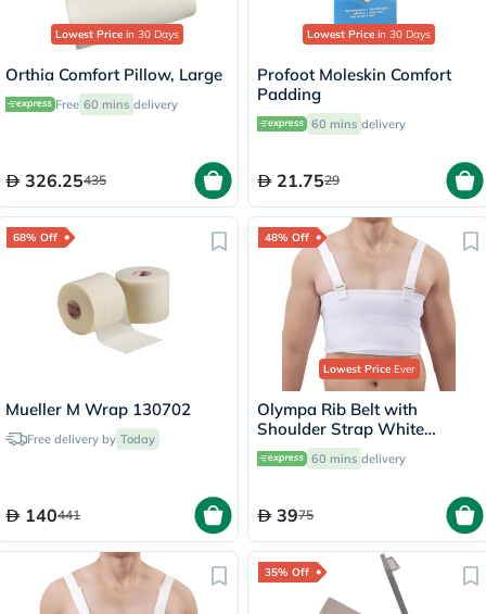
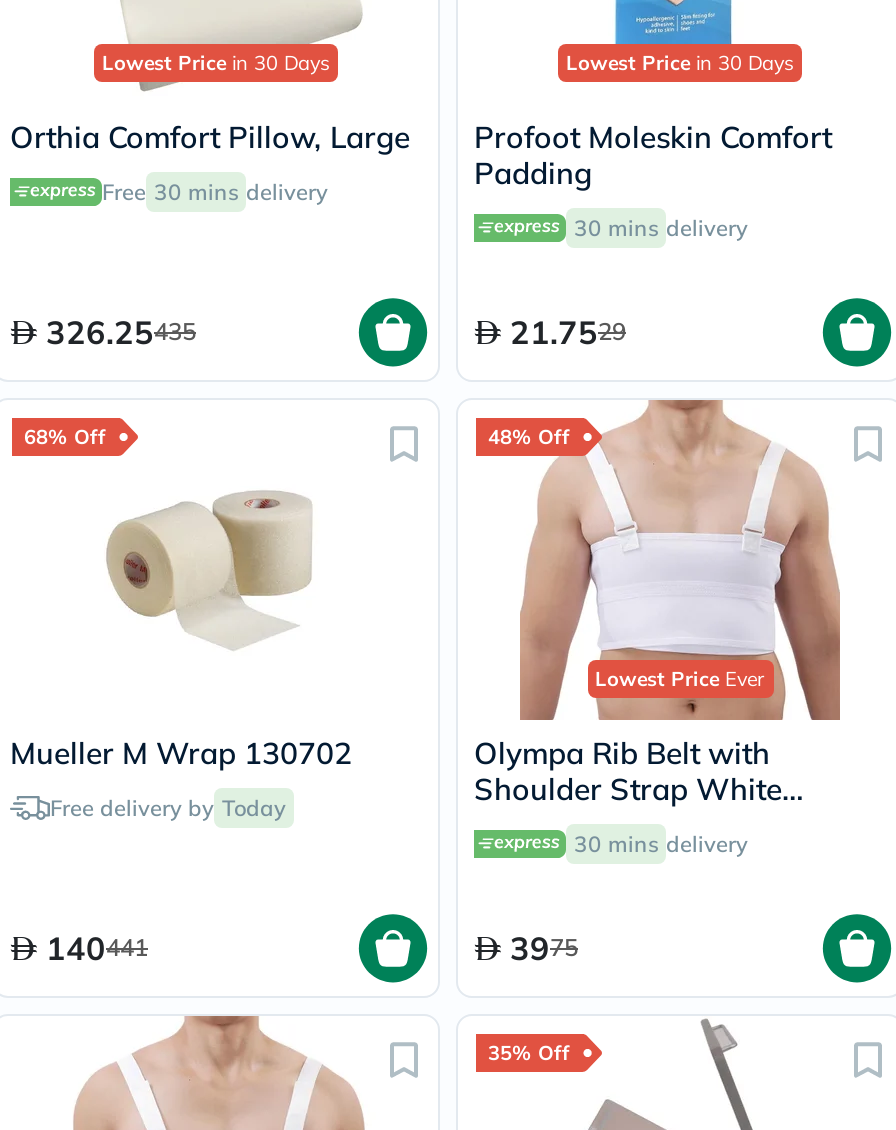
[55,97,178,112] Free 60 mins delivery -> [102,178,328,206] Free 30 mins delivery
[311,116,406,131] 60 mins delivery -> [574,214,748,242] 30 mins delivery
[311,451,406,466] 60 mins delivery -> [574,830,748,858] 30 mins delivery

